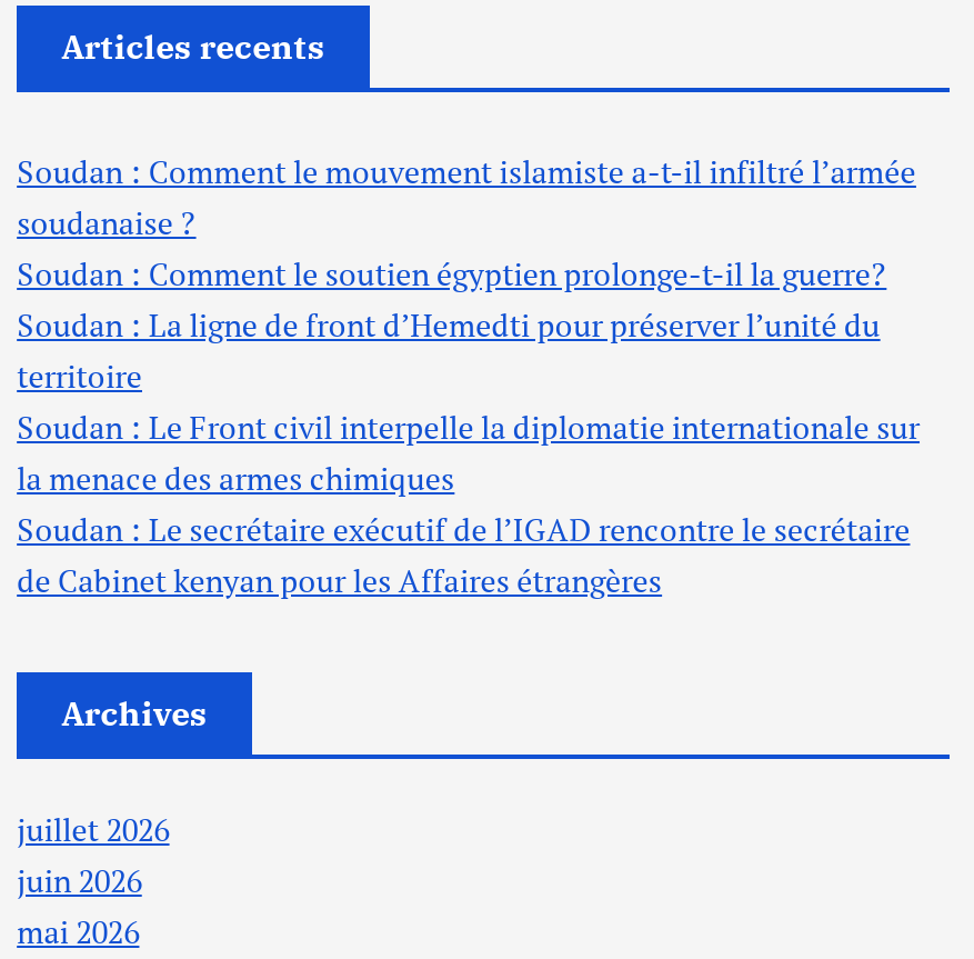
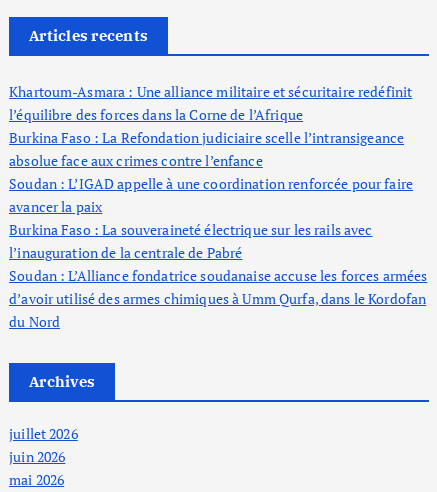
[17,151,920,602] Soudan : Comment le mouvement islamiste a-t-il infiltré l’armée | soudanaise ? | Soudan : Comment le soutien égyptien prolonge-t-il la guerre? | Soudan : La ligne de front d’Hemedti pour préserver l’unité du | territoire | Soudan : Le Front civil interpelle la diplomatie internationale sur | la menace des armes chimiques | Soudan : Le secrétaire exécutif de l’IGAD rencontre le secrétaire | de Cabinet kenyan pour les Affaires étrangères -> [9,82,427,331] Khartoum-Asmara : Une alliance militaire et sécuritaire redéfinit | l’équilibre des forces dans la Corne de l’Afrique | Burkina Faso : La Refondation judiciaire scelle l’intransigeance | absolue face aux crimes contre l’enfance | Soudan : L’IGAD appelle à une coordination renforcée pour faire | avancer la paix | Burkina Faso : La souveraineté électrique sur les rails avec | l’inauguration de la centrale de Pabré | Soudan : L’Alliance fondatrice soudanaise accuse les forces armées | d’avoir utilisé des armes chimiques à Umm Qurfa, dans le Kordofan | du Nord

